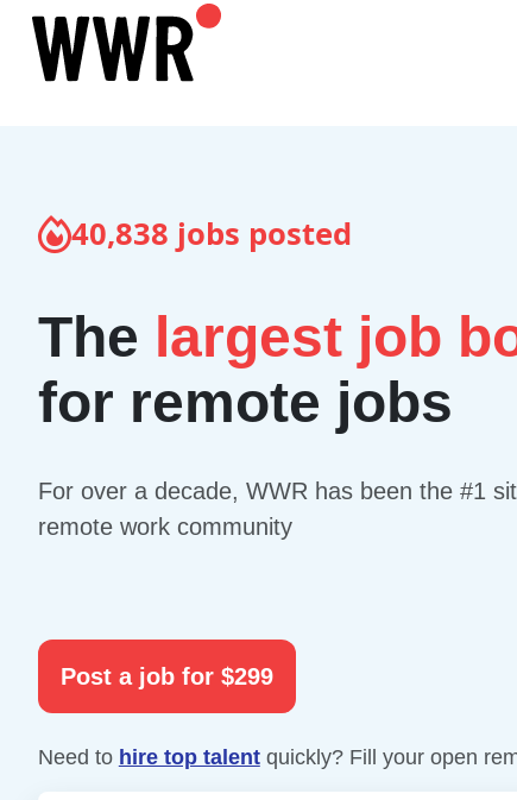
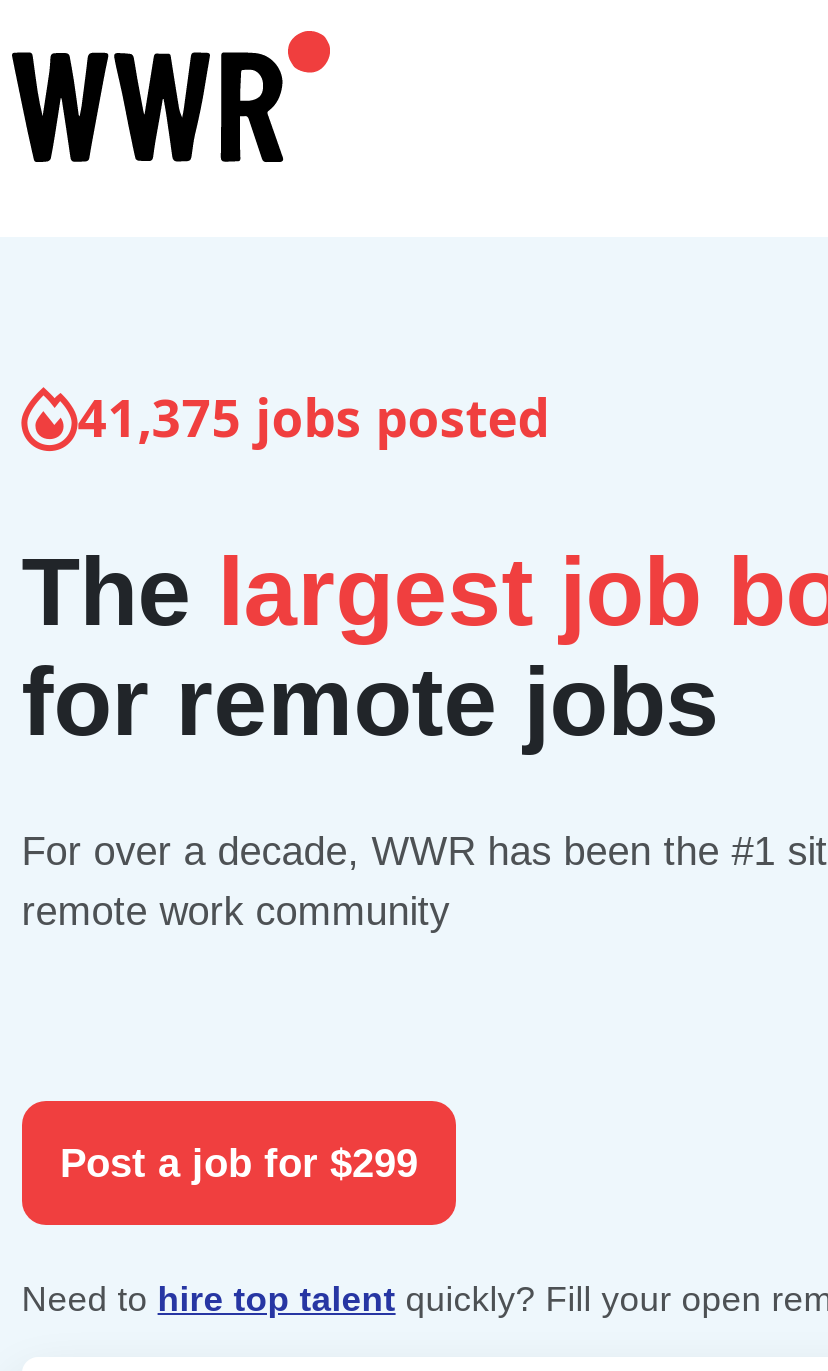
[71,213,352,254] 40,838 jobs posted -> [78,383,550,453] 41,375 jobs posted

